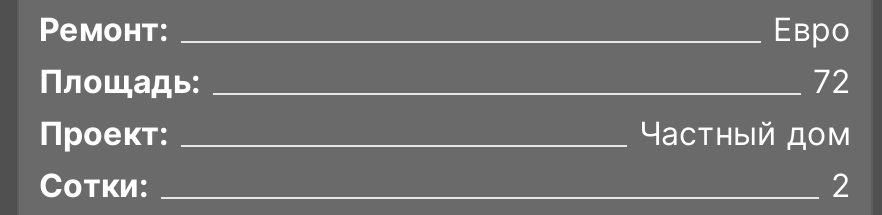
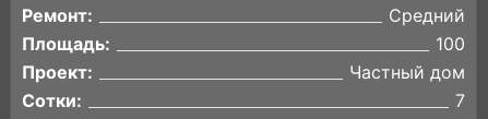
[773,8,851,48] Евро -> [389,5,465,26] Средний
[813,60,851,100] 72 -> [436,33,465,55] 100
[831,164,851,204] 2 -> [455,90,465,112] 7

